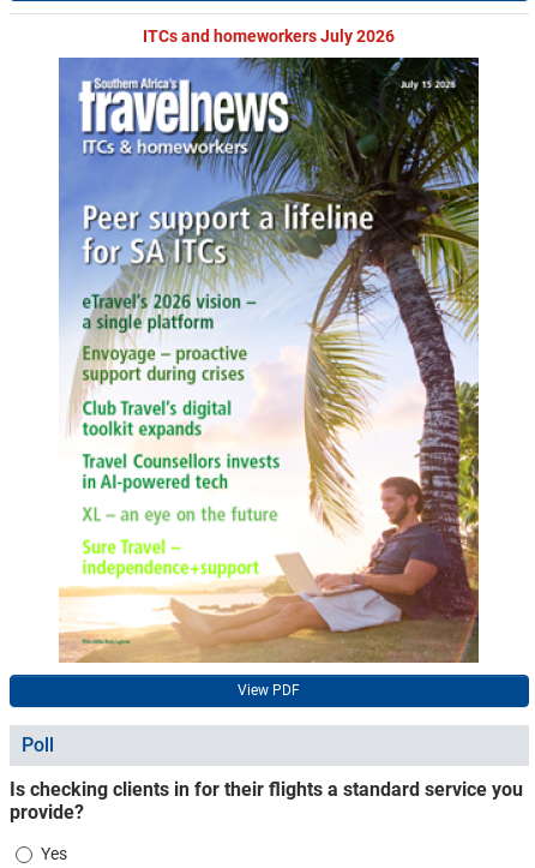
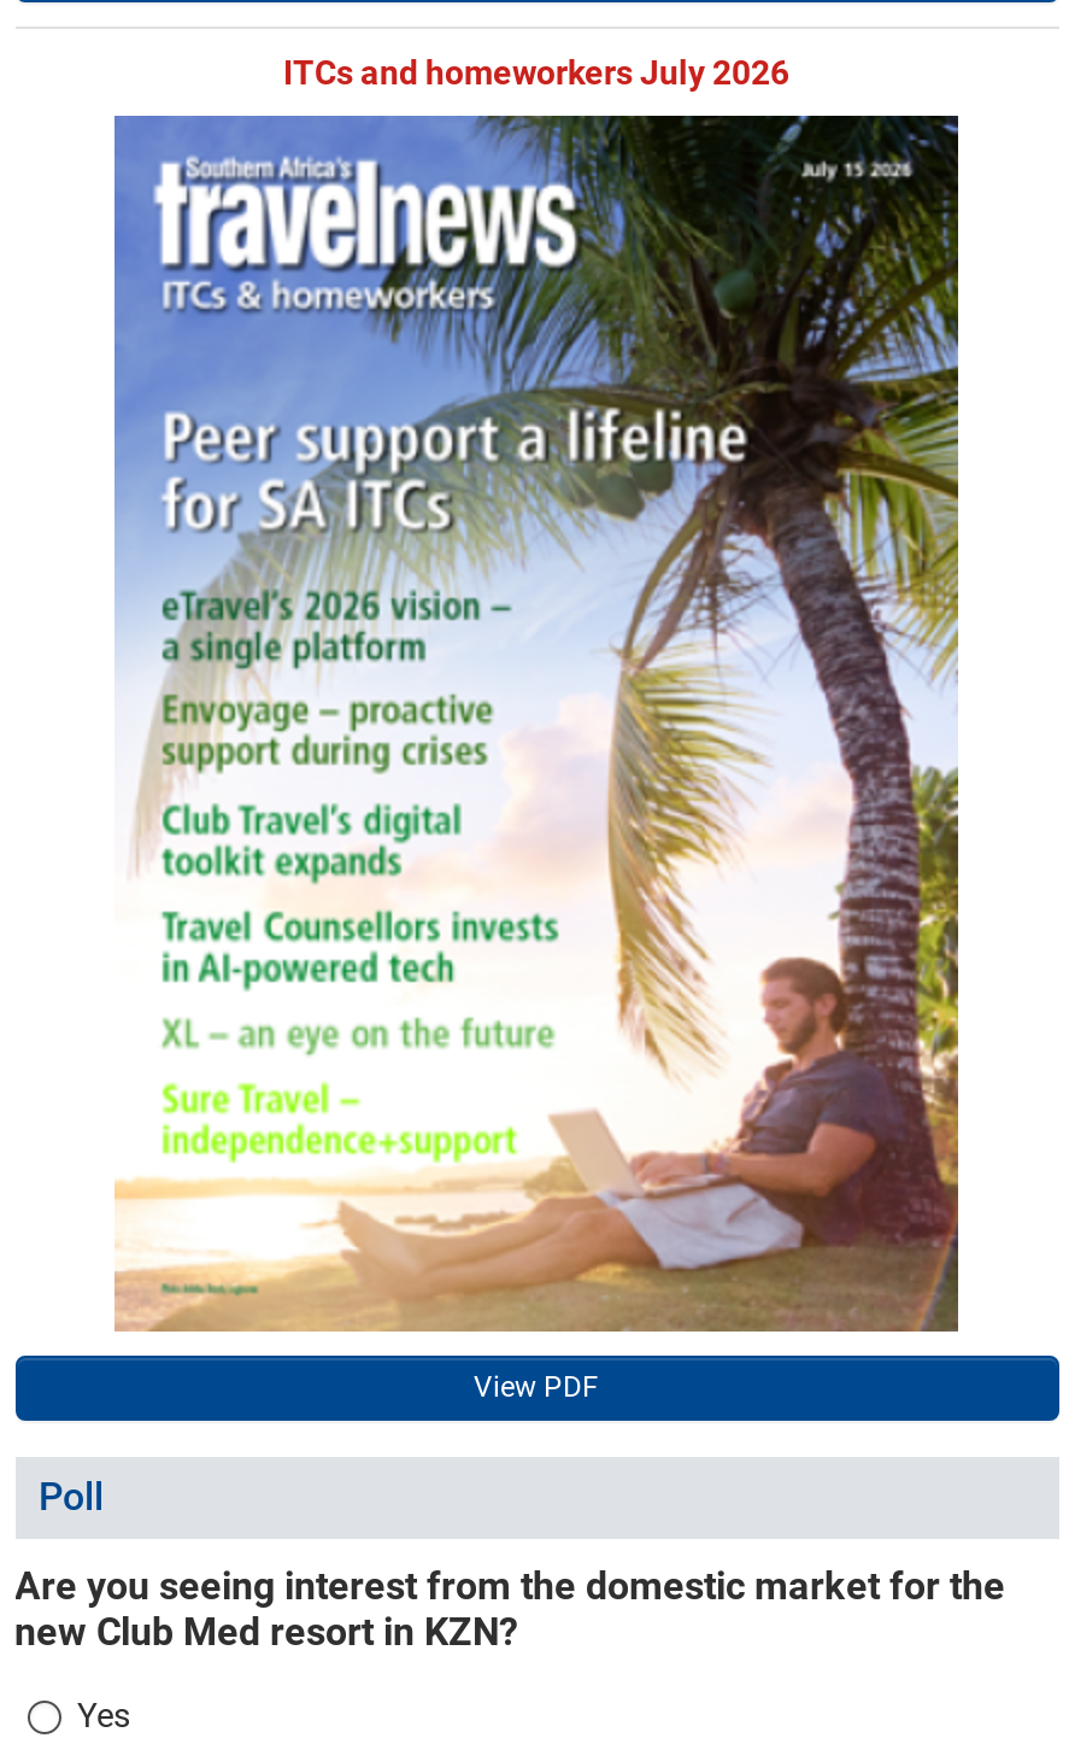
[9,778,522,824] Is checking clients in for their flights a standard service you | provide? -> [14,1563,1005,1655] Are you seeing interest from the domestic market for the | new Club Med resort in KZN?

